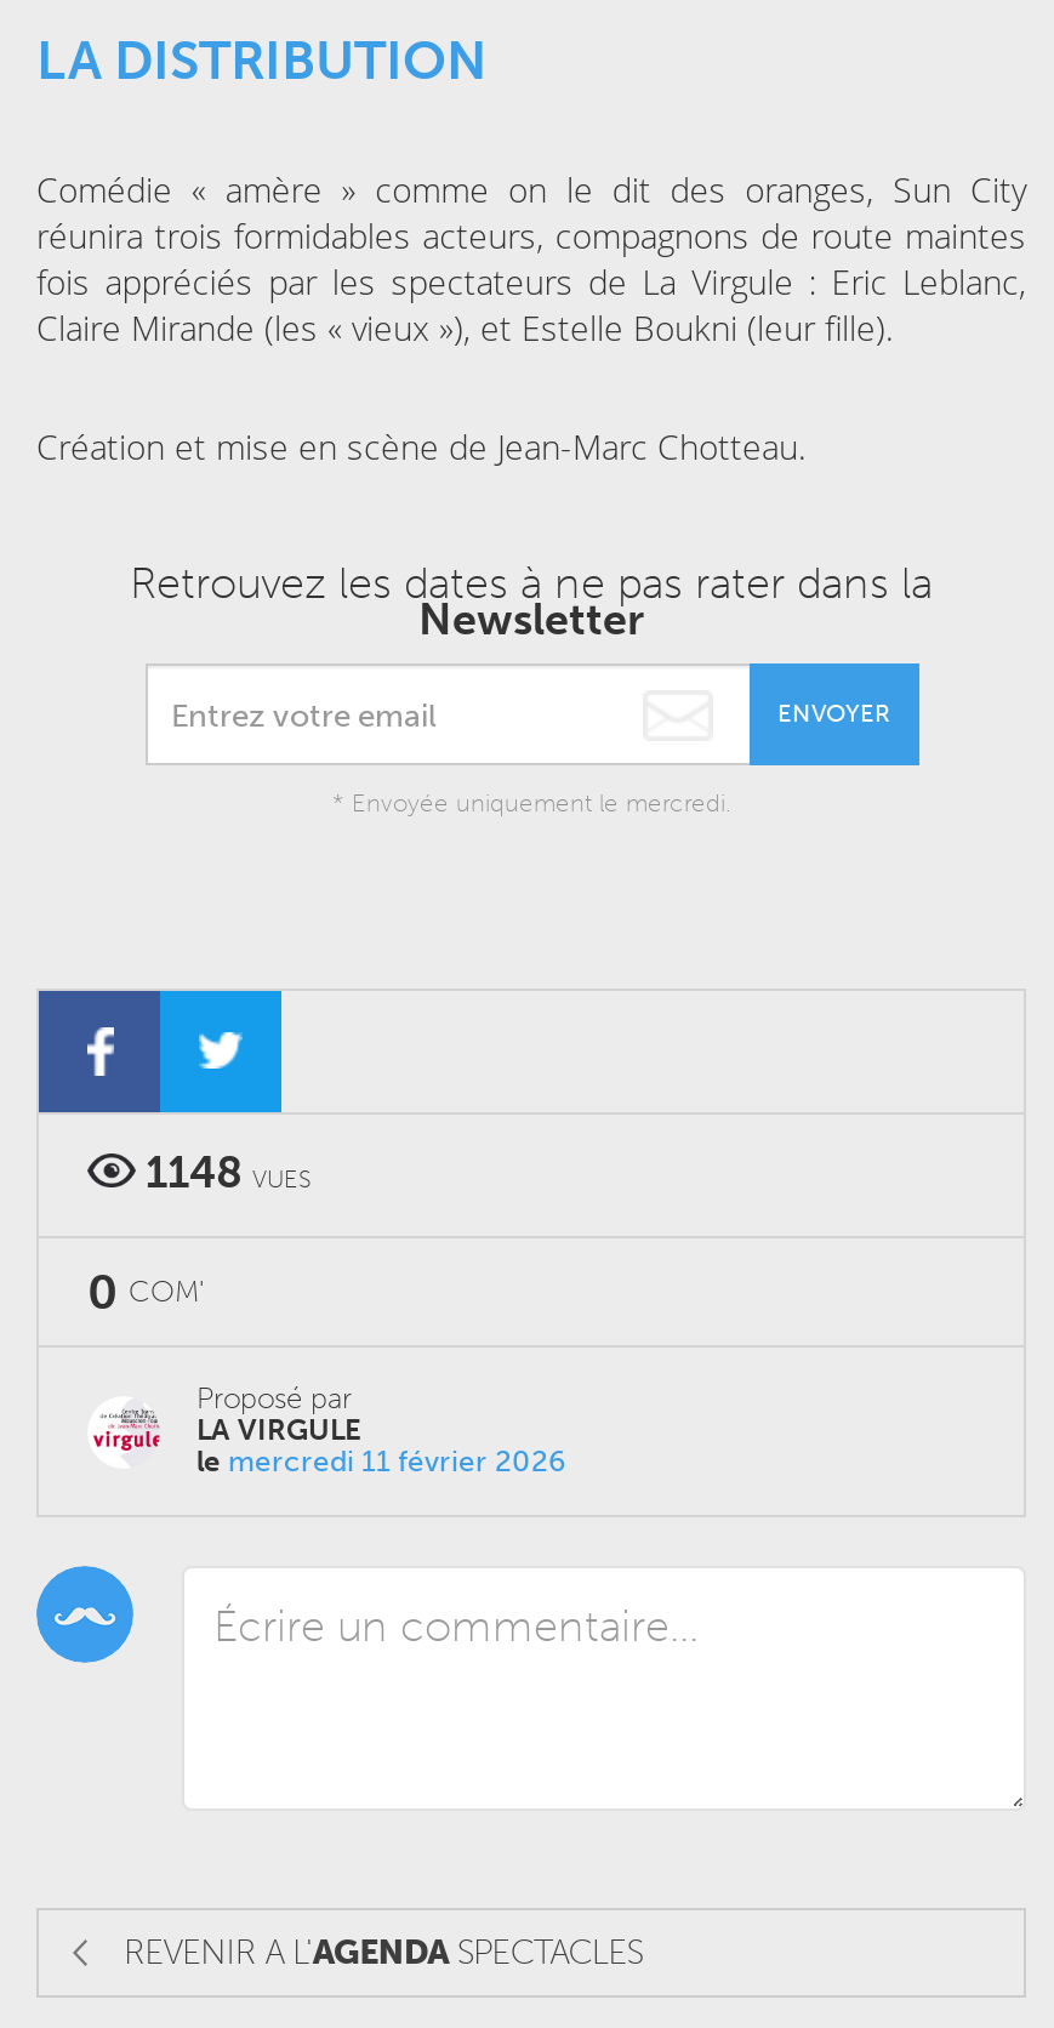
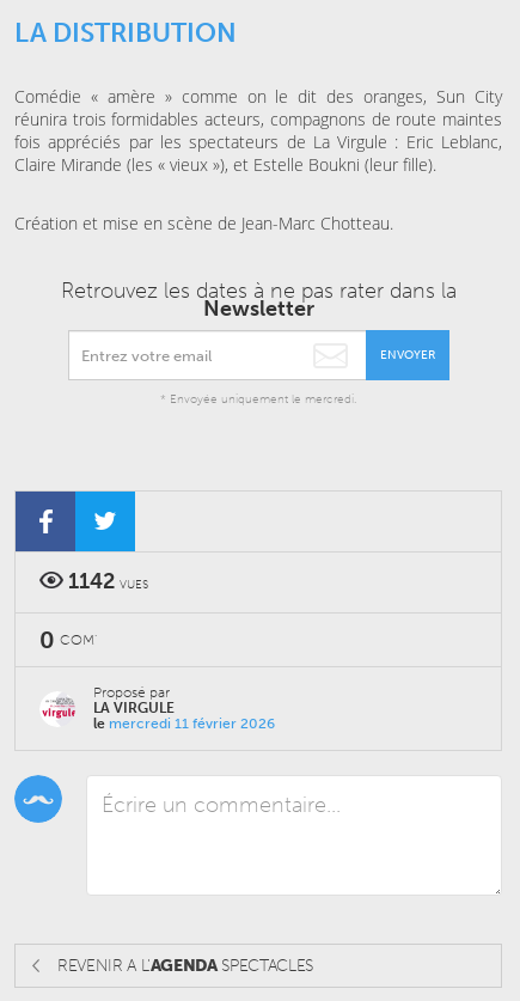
[146,1147,310,1200] 1148 VUES -> [68,568,148,595] 1142 VUES

